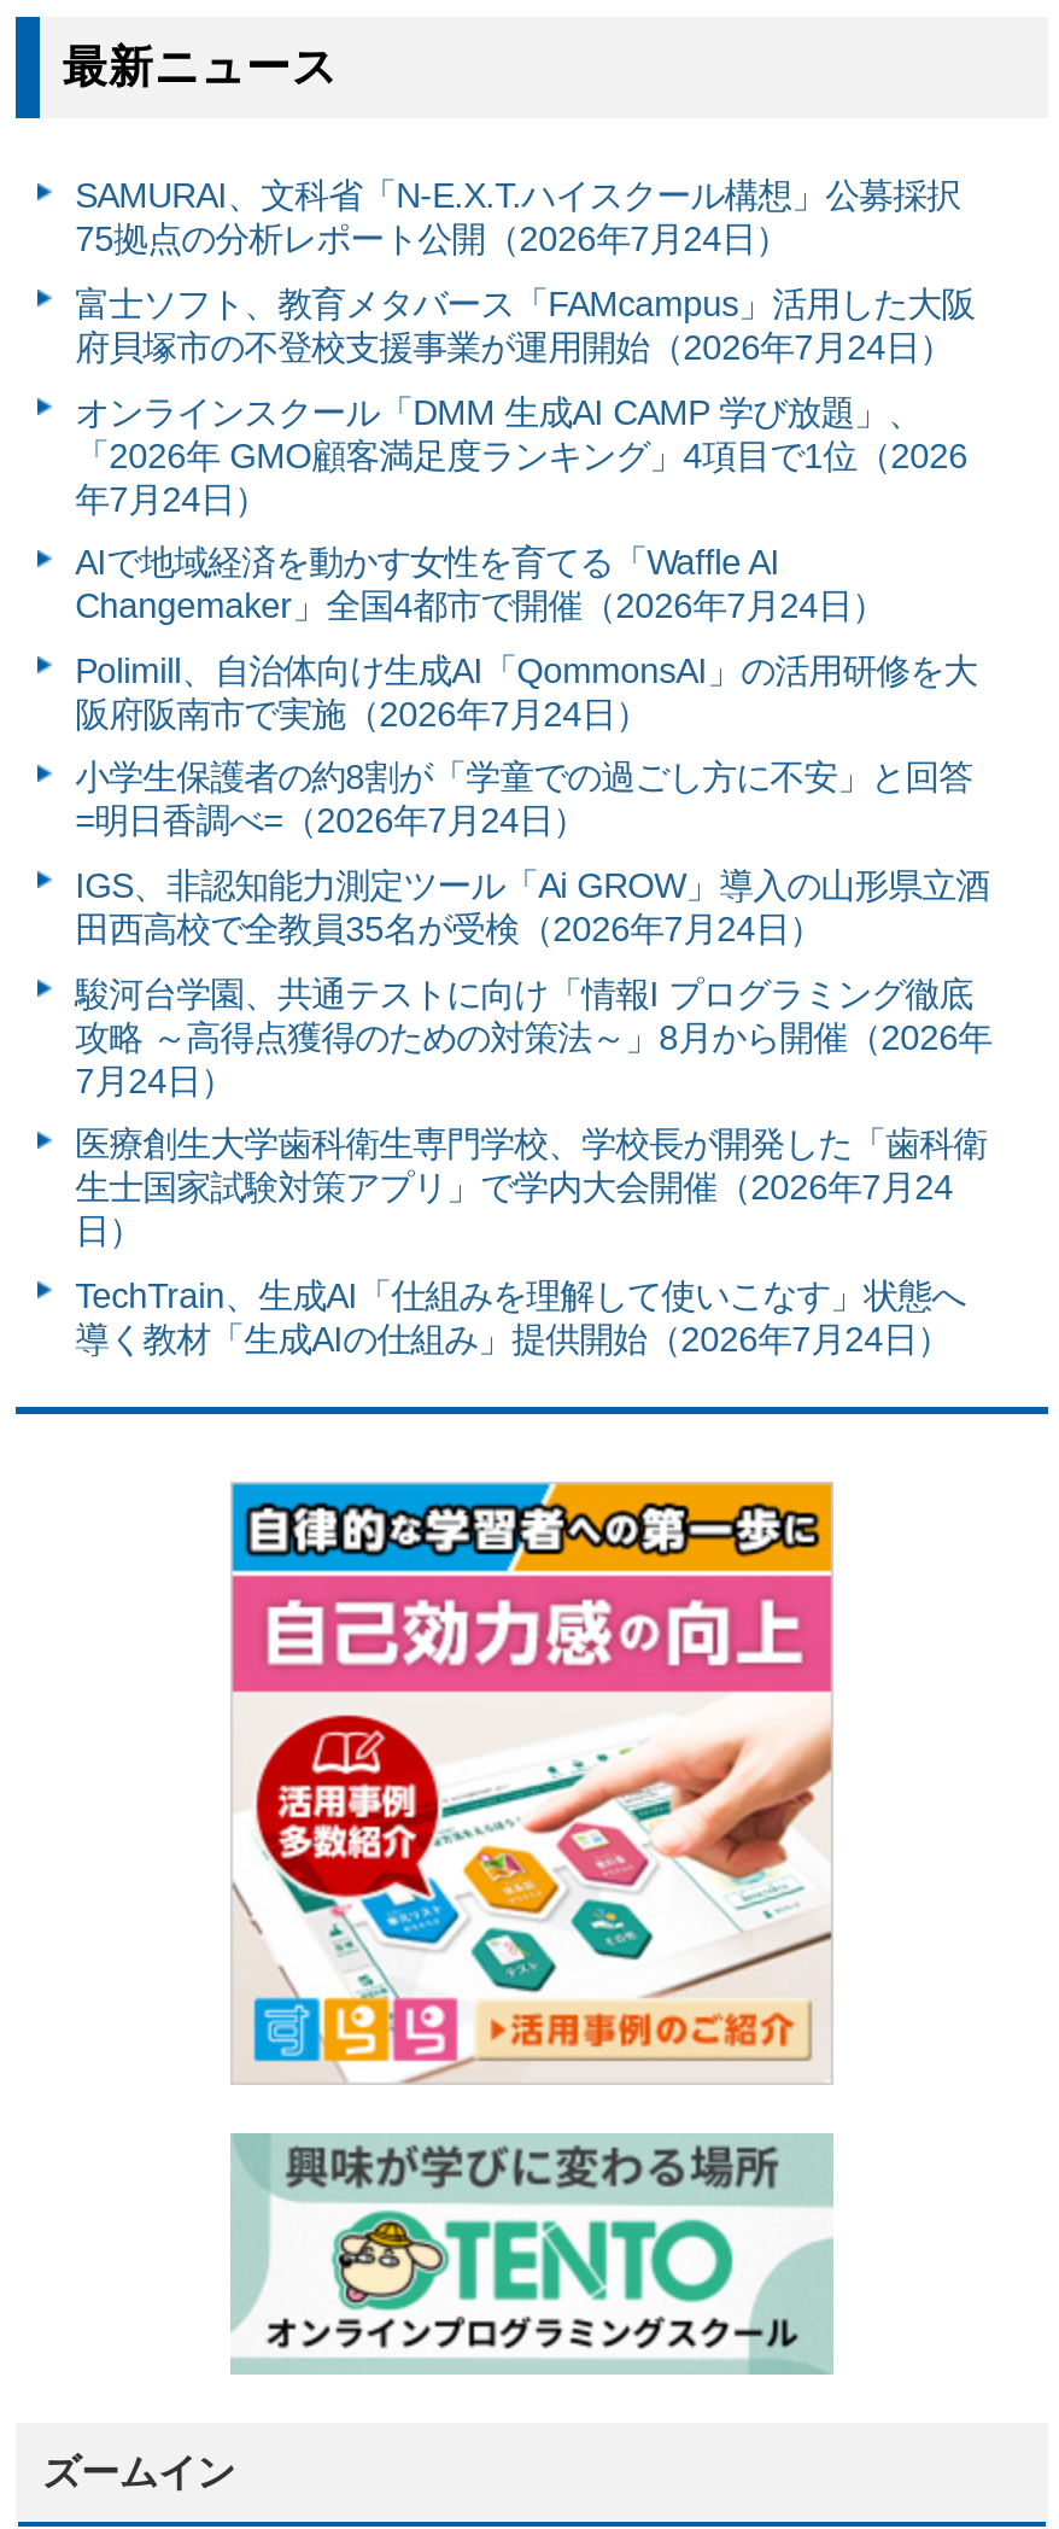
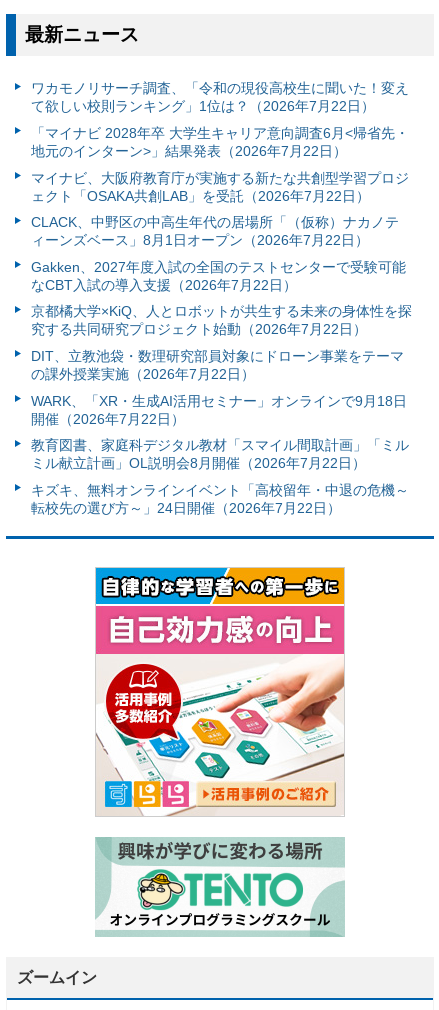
[75,177,960,259] SAMURAI、文科省「N-E.X.T.ハイスクール構想」公募採択 | 75拠点の分析レポート公開（2026年7月24日） -> [31,80,409,114] ワカモノリサーチ調査、「令和の現役高校生に聞いた！変え | て欲しい校則ランキング」1位は？（2026年7月22日）
[75,285,975,367] 富⼠ソフト、教育メタバース「FAMcampus」活用した大阪 | 府貝塚市の不登校支援事業が運用開始（2026年7月24日） -> [31,125,409,159] 「マイナビ 2028年卒 大学生キャリア意向調査6月<帰省先・ | 地元のインターン>」結果発表（2026年7月22日）
[75,392,968,518] オンラインスクール「DMM 生成AI CAMP 学び放題」、 | 「2026年 GMO顧客満足度ランキング」4項目で1位（2026 | 年7月24日） -> [31,170,409,204] マイナビ、大阪府教育庁が実施する新たな共創型学習プロジ | ェクト「OSAKA共創LAB」を受託（2026年7月22日）
[75,543,886,625] AIで地域経済を動かす女性を育てる「Waffle AI | Changemaker」全国4都市で開催（2026年7月24日） -> [31,214,399,248] CLACK、中野区の中高生年代の居場所「（仮称）ナカノテ | ィーンズベース」8月1日オープン（2026年7月22日）
[75,651,977,733] Polimill、自治体向け生成AI「QommonsAI」の活用研修を大 | 阪府阪南市で実施（2026年7月24日） -> [31,259,406,293] Gakken、2027年度入試の全国のテストセンターで受験可能 | なCBT入試の導入支援（2026年7月22日）
[75,759,972,841] 小学生保護者の約8割が「学童での過ごし方に不安」と回答 | =明日香調べ=（2026年7月24日） -> [31,303,412,337] 京都橘大学×KiQ、人とロボットが共生する未来の身体性を探 | 究する共同研究プロジェクト始動（2026年7月22日）
[75,867,989,949] IGS、非認知能力測定ツール「Ai GROW」導入の山形県立酒 | 田西高校で全教員35名が受検（2026年7月24日） -> [31,348,404,382] DIT、立教池袋・数理研究部員対象にドローン事業をテーマ | の課外授業実施（2026年7月22日）
[75,974,992,1100] 駿河台学園、共通テストに向け「情報I プログラミング徹底 | 攻略 ～高得点獲得のための対策法～」8月から開催（2026年 | 7月24日） -> [31,393,407,427] WARK、「XR・生成AI活用セミナー」オンラインで9月18日 | 開催（2026年7月22日）
[75,1126,987,1251] 医療創生大学歯科衛生専門学校、学校長が開発した「歯科衛 | 生士国家試験対策アプリ」で学内大会開催（2026年7月24 | 日） -> [31,437,409,471] 教育図書、家庭科デジタル教材「スマイル間取計画」「ミル | ミル献立計画」OL説明会8月開催（2026年7月22日）
[75,1277,965,1359] TechTrain、生成AI「仕組みを理解して使いこなす」状態へ | 導く教材「生成AIの仕組み」提供開始（2026年7月24日） -> [31,482,409,516] キズキ、無料オンラインイベント「高校留年・中退の危機～ | 転校先の選び方～」24日開催（2026年7月22日）

